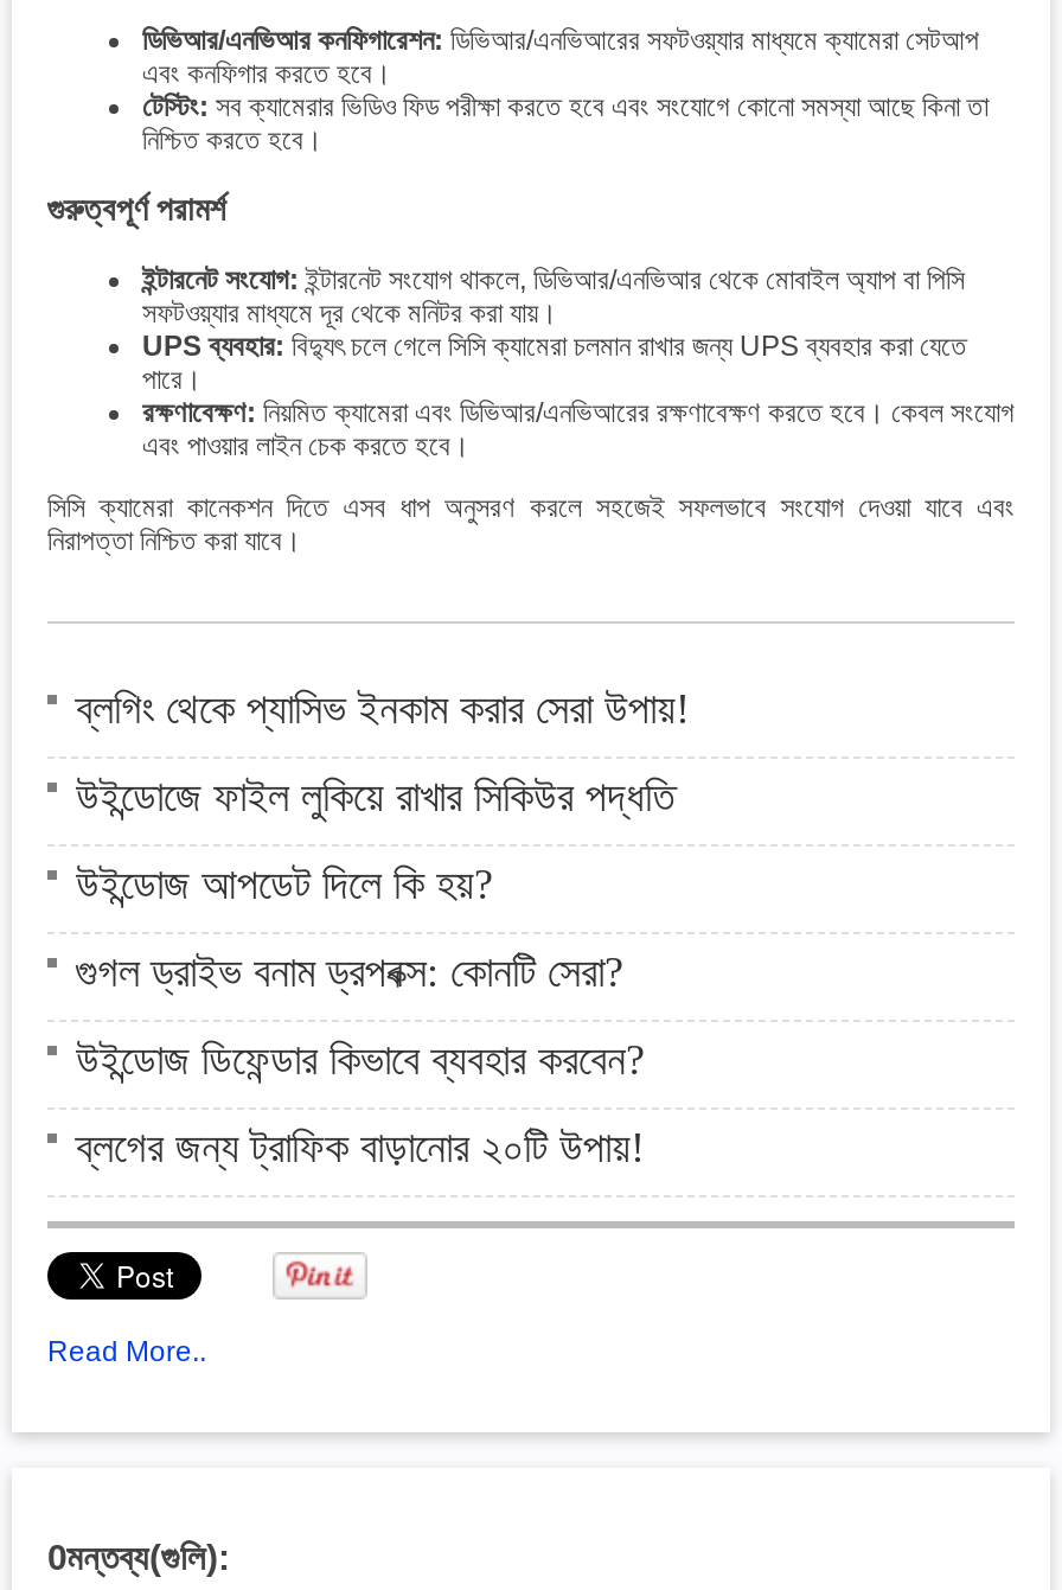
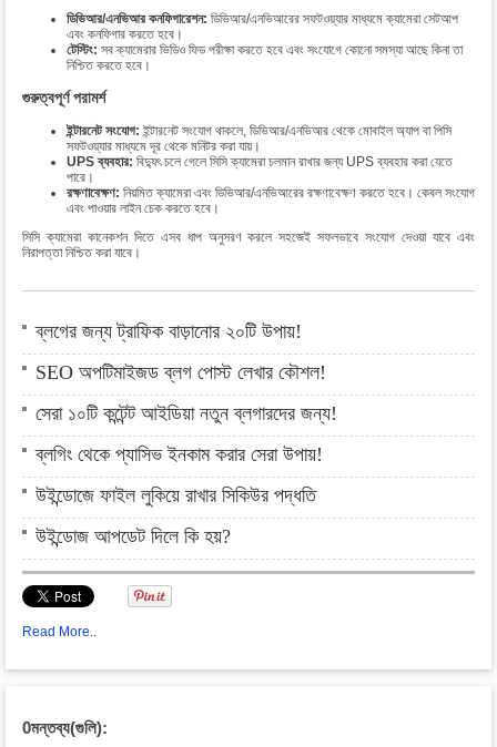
none -> [35,361,337,424] SEO অপটিমাইজড ব্লগ পোস্ট লেখার কৌশল! | সেরা ১০টি কন্টেন্ট আইডিয়া নতুন ব্লগারদের জন্য!
moved [76,685,690,908] -> [35,443,323,547]: ব্লগিং থেকে প্যাসিভ ইনকাম করার সেরা উপায়! | উইন্ডোজে ফাইল লুকিয়ে রাখার সিকিউর পদ্ধতি | উইন্ডোজ আপডেট দিলে কি হয়?
[76,948,645,1083] গুগল ড্রাইভ বনাম ড্রপবক্স: কোনটি সেরা? | উইন্ডোজ ডিফেন্ডার কিভাবে ব্যবহার করবেন? -> none
moved [76,1123,645,1171] -> [35,320,302,342]: ব্লগের জন্য ট্রাফিক বাড়ানোর ২০টি উপায়!

